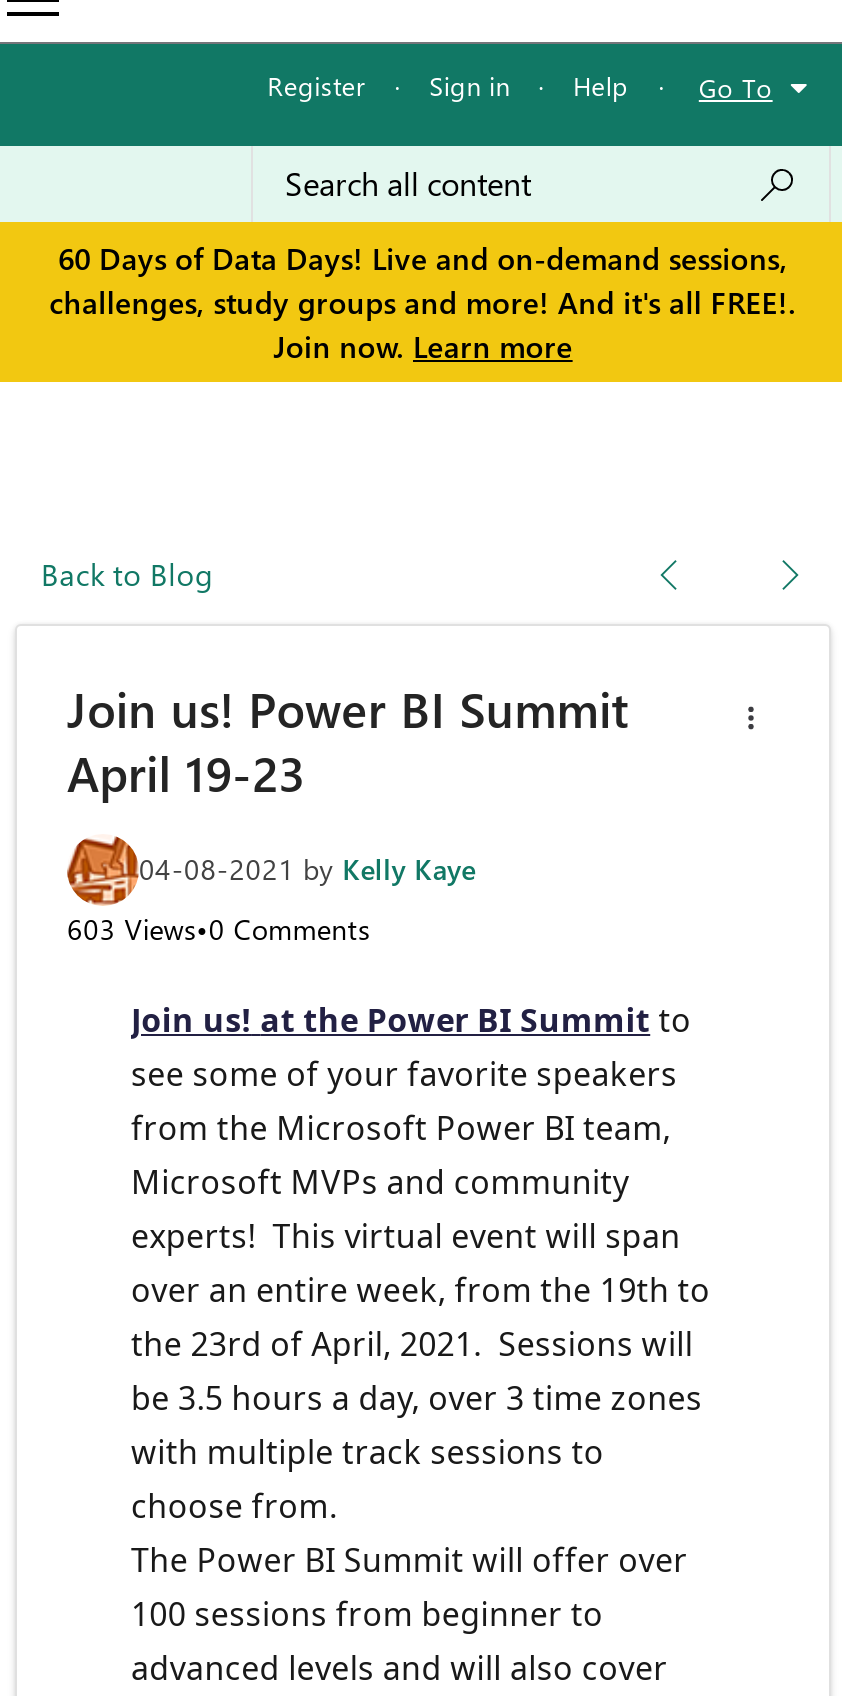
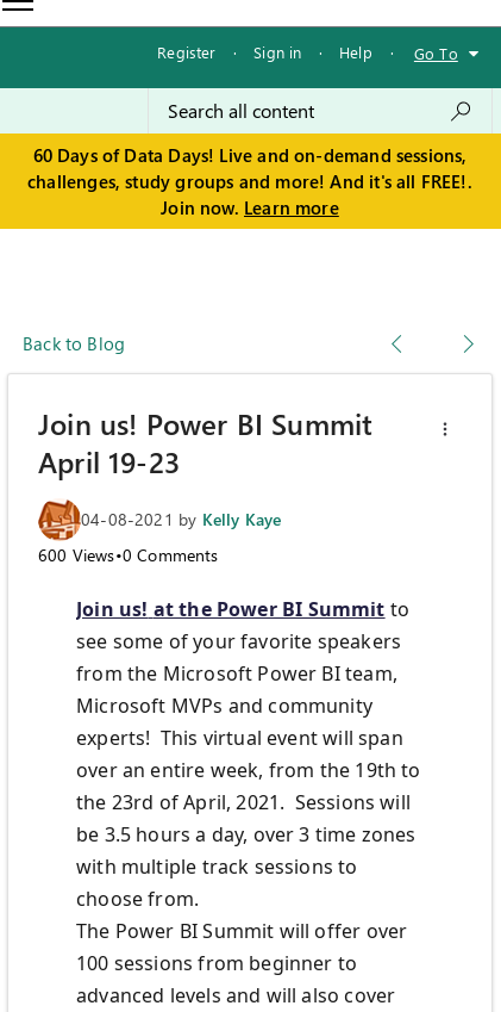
[67,911,370,949] 603 Views•0 Comments -> [38,544,218,567] 600 Views•0 Comments

